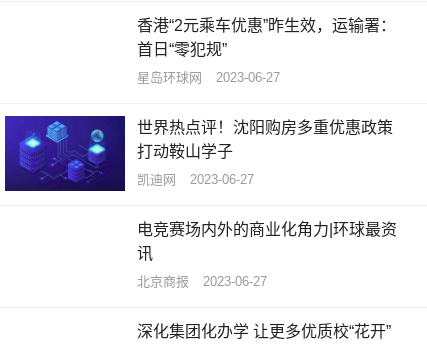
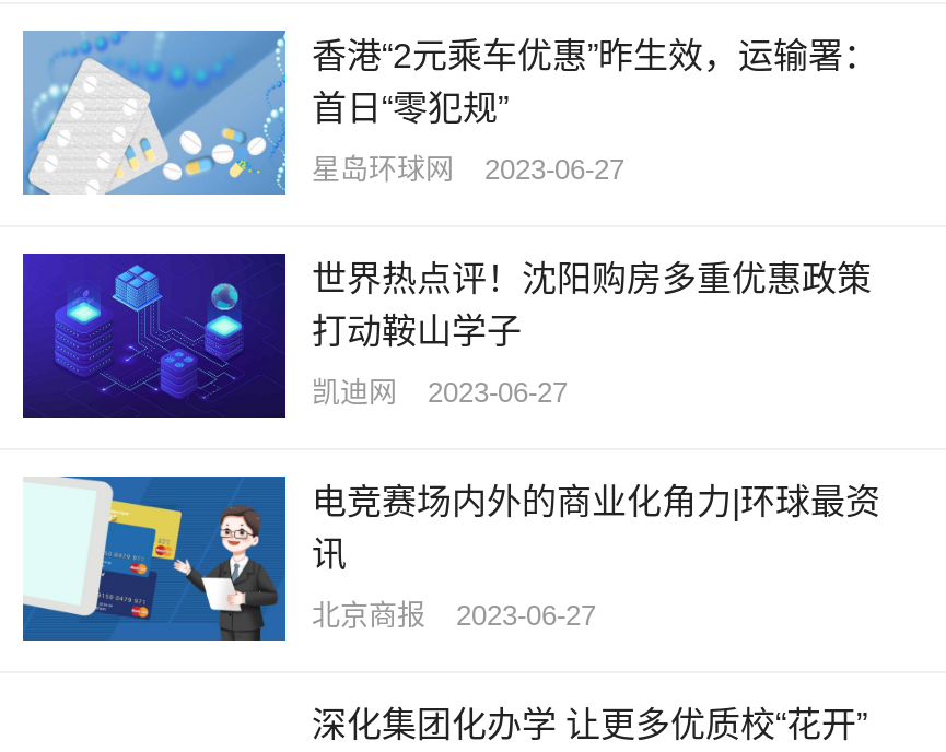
none -> [21,28,288,197] [image]
none -> [21,474,288,643] [image]

